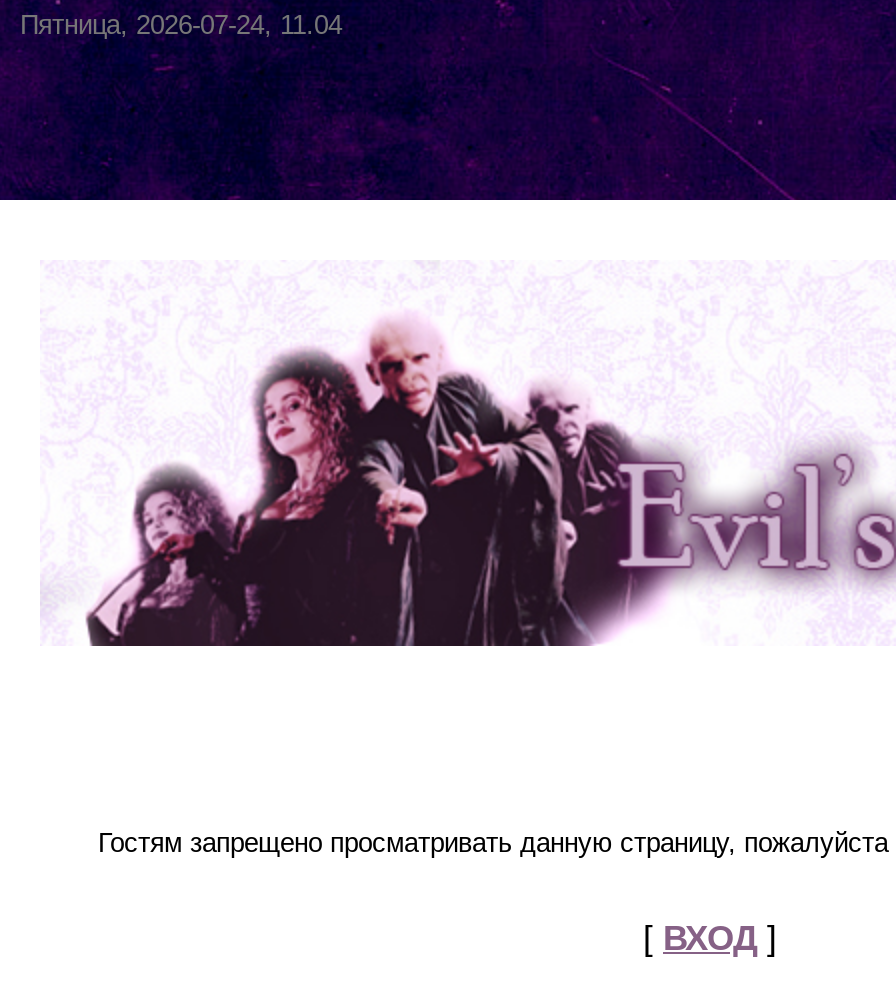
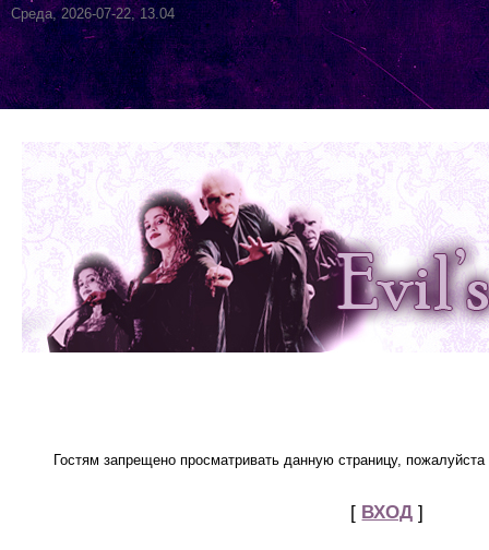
[20,10,342,40] Пятница, 2026-07-24, 11.04 -> [11,5,175,22] Среда, 2026-07-22, 13.04

